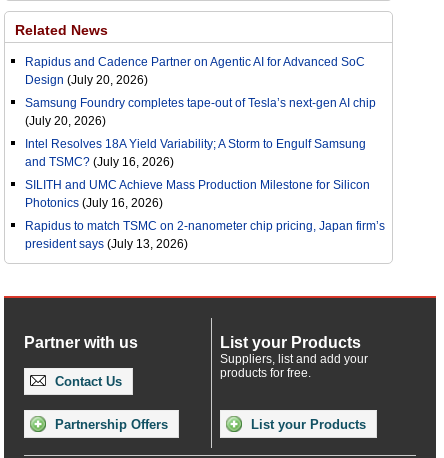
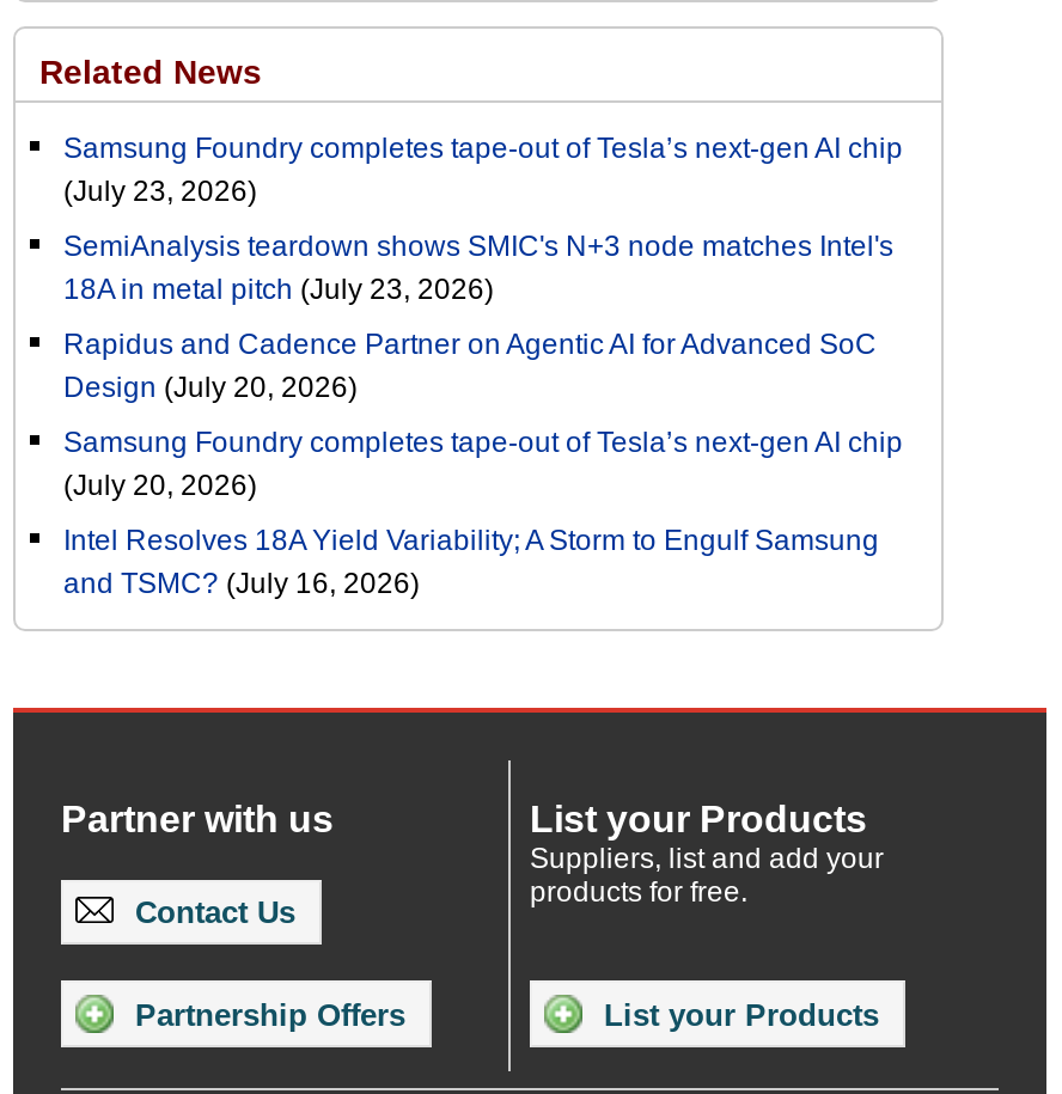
none -> [63,131,903,306] Samsung Foundry completes tape-out of Tesla’s next-gen AI chip | (July 23, 2026) | SemiAnalysis teardown shows SMIC's N+3 node matches Intel's | 18A in metal pitch (July 23, 2026)
moved [25,55,376,169] -> [63,327,903,600]: Rapidus and Cadence Partner on Agentic AI for Advanced SoC | Design (July 20, 2026) | Samsung Foundry completes tape-out of Tesla’s next-gen AI chip | (July 20, 2026) | Intel Resolves 18A Yield Variability; A Storm to Engulf Samsung | and TSMC? (July 16, 2026)
[25,178,385,251] SILITH and UMC Achieve Mass Production Milestone for Silicon | Photonics (July 16, 2026) | Rapidus to match TSMC on 2-nanometer chip pricing, Japan firm’s | president says (July 13, 2026) -> none

